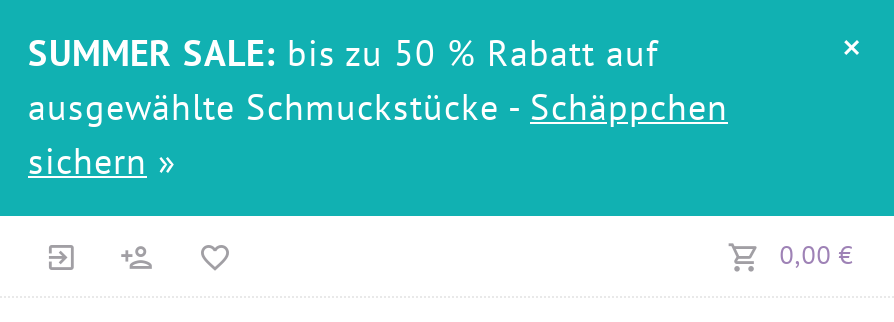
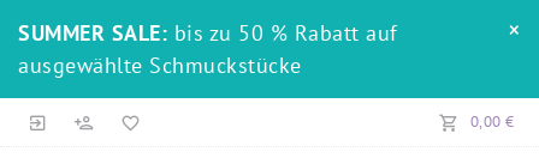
[28,84,728,184] ausgewählte Schmuckstücke - Schäppchen | sichern» -> [18,51,301,79] ausgewählte Schmuckstücke

